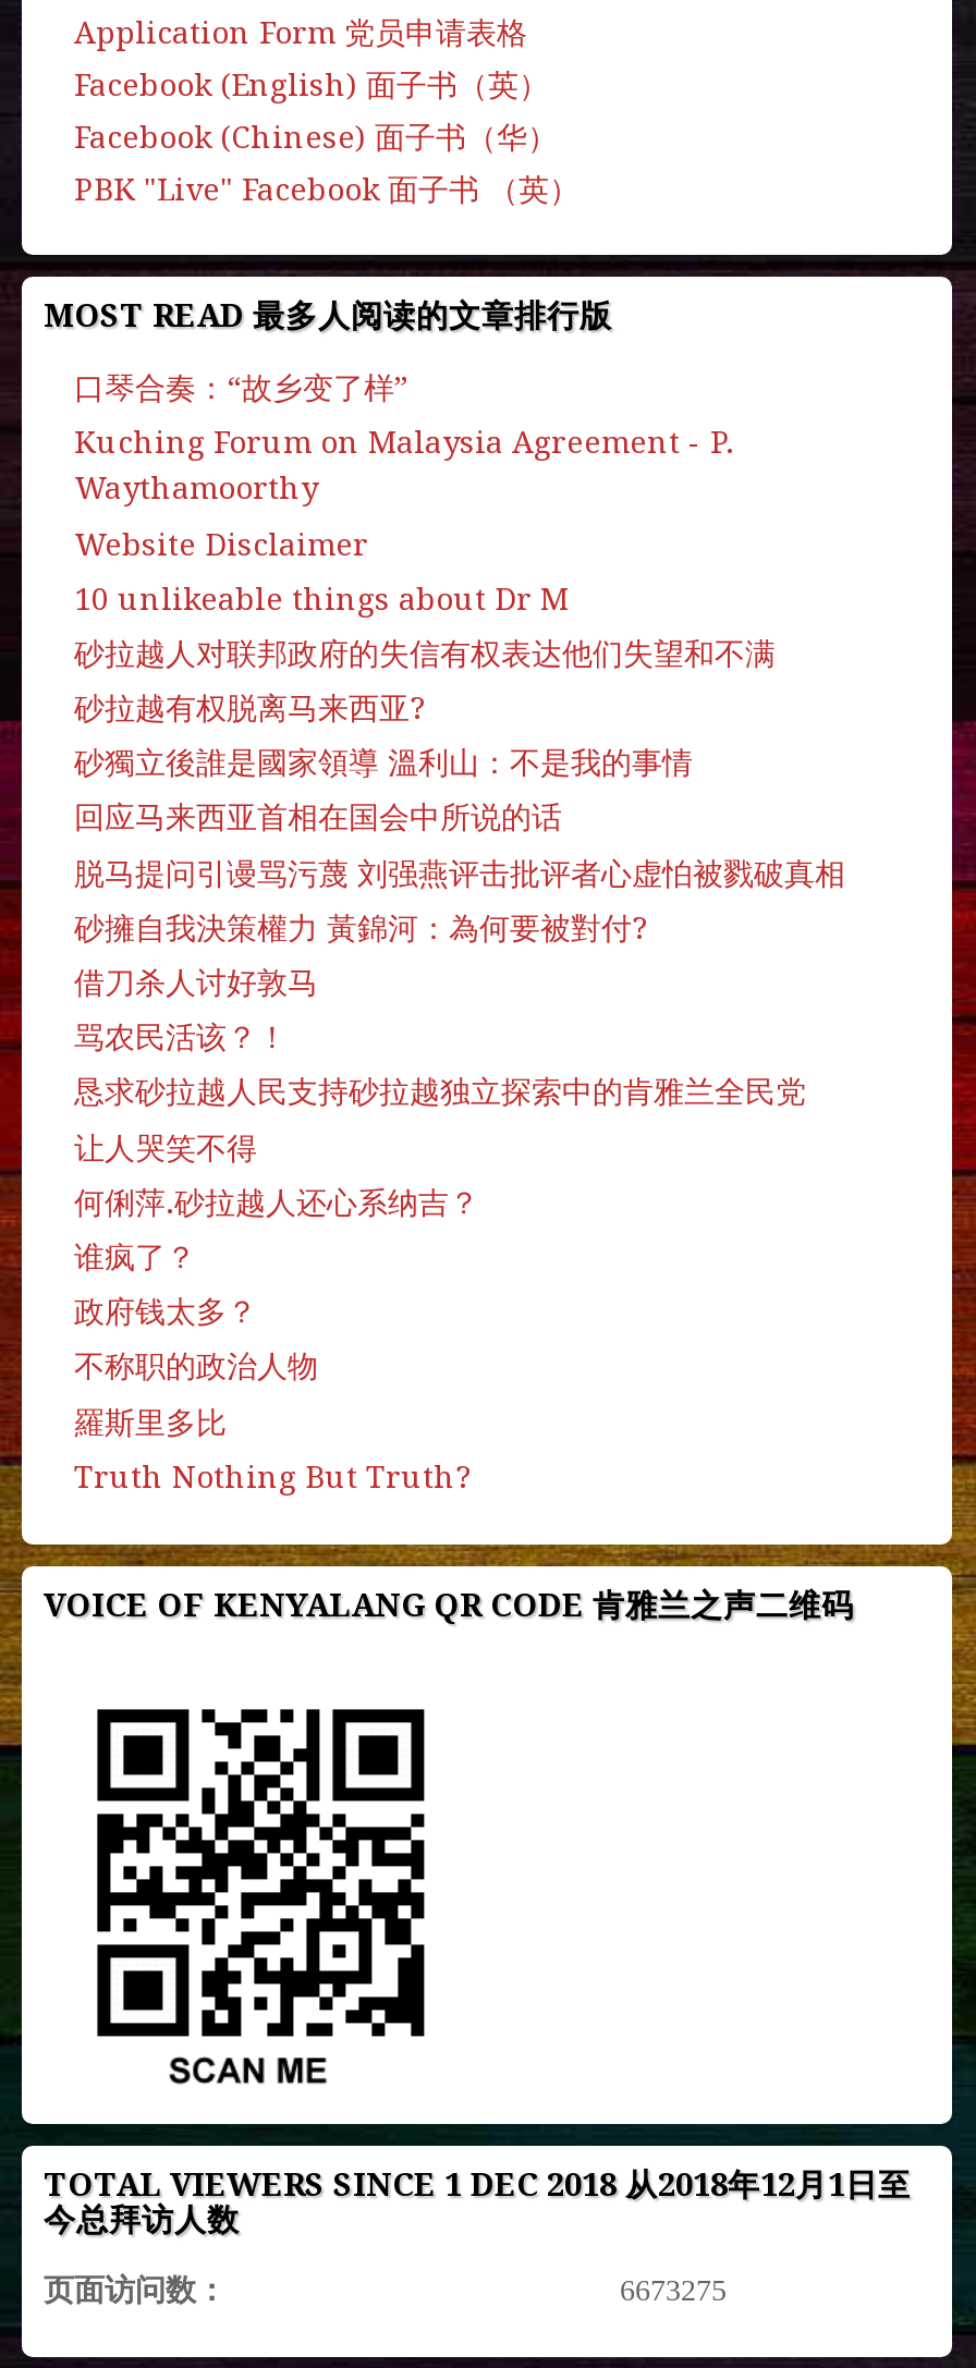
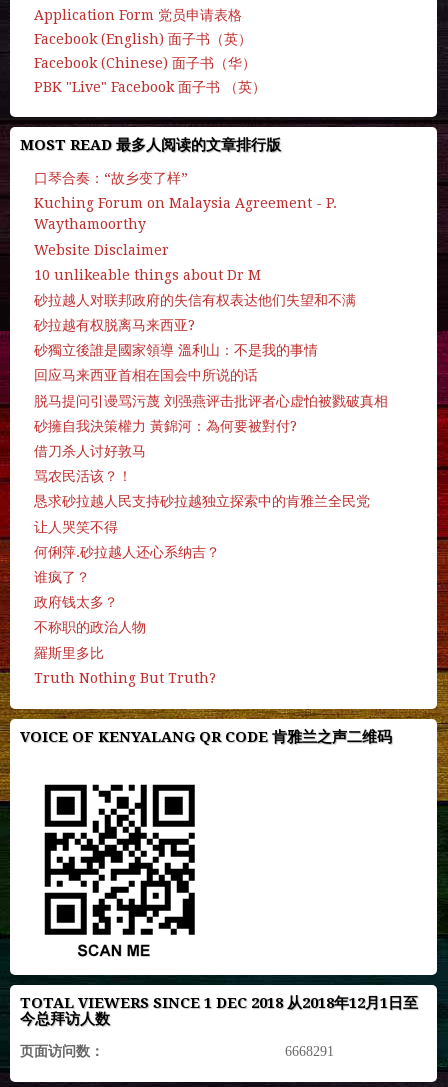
[620,2274,727,2306] 6673275 -> [284,1044,333,1059] 6668291

